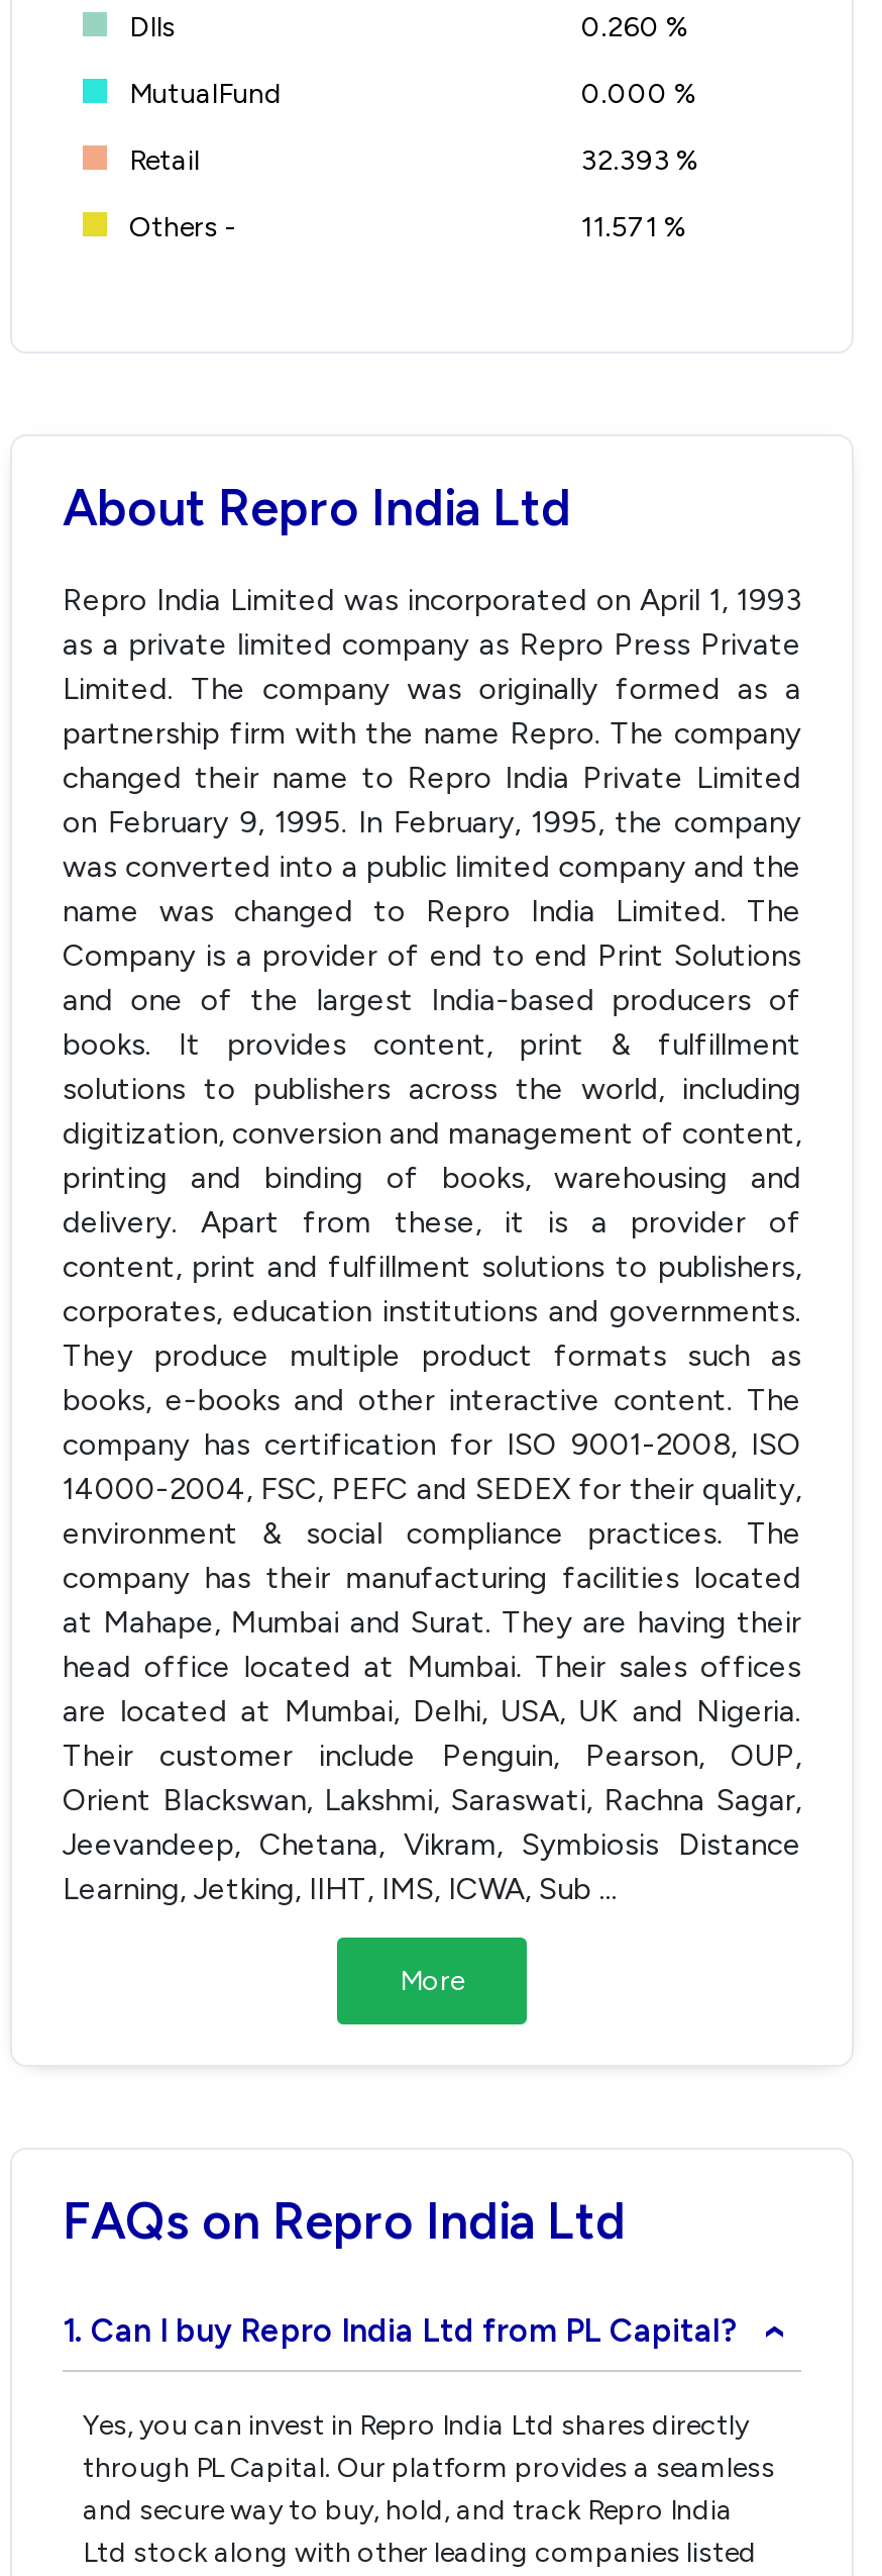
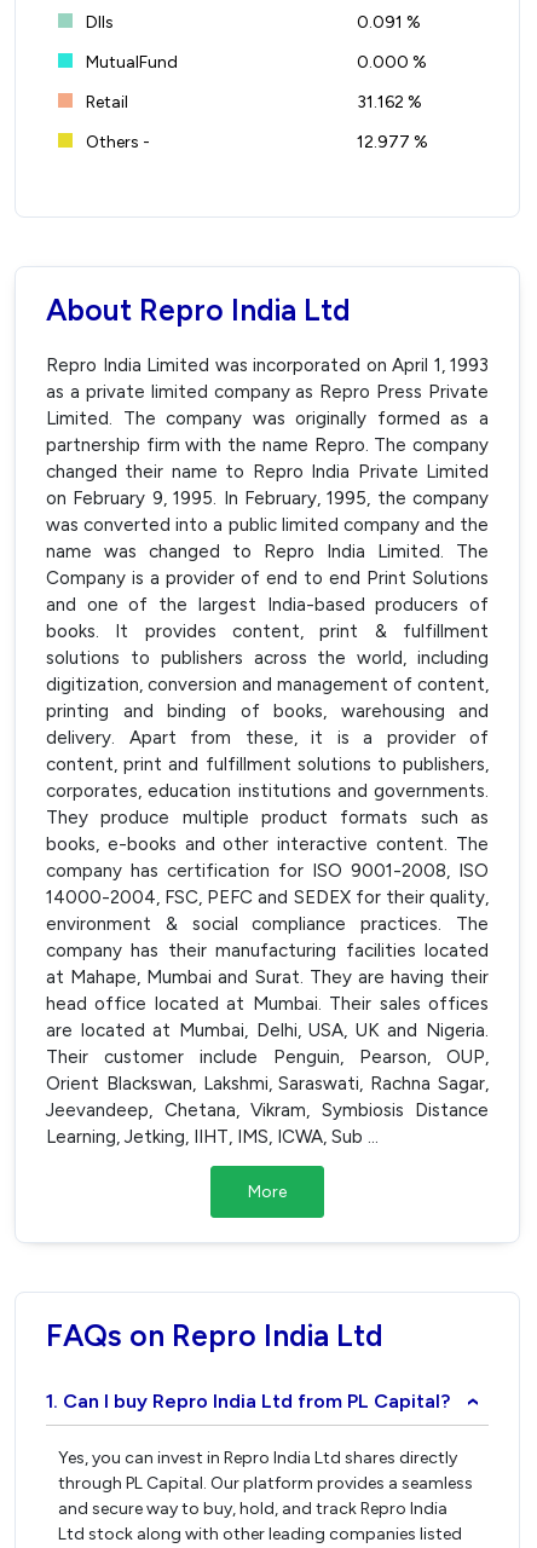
[581,10,690,44] 0.260 % -> [357,12,421,33] 0.091 %
[581,143,700,178] 32.393 % -> [357,92,422,112] 31.162 %
[581,210,688,244] 11.571 % -> [357,132,428,152] 12.977 %

